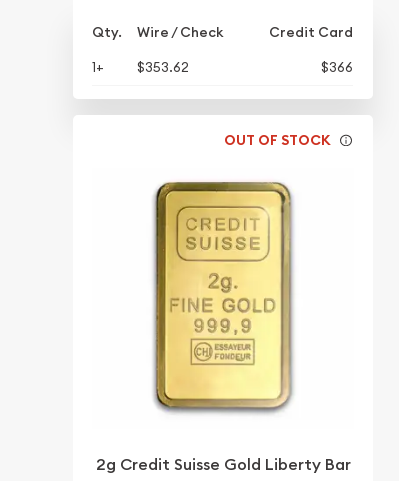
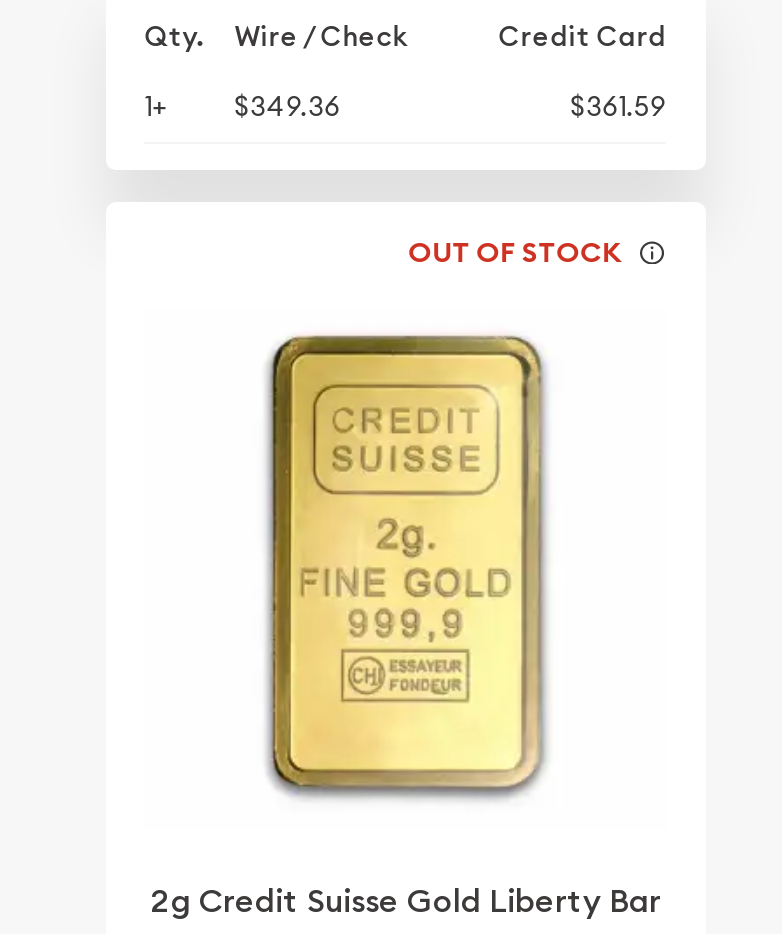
[92,58,189,76] 1+ $353.62 -> [144,88,340,124] 1+ $349.36
[321,58,353,76] $366 -> [570,88,666,124] $361.59

